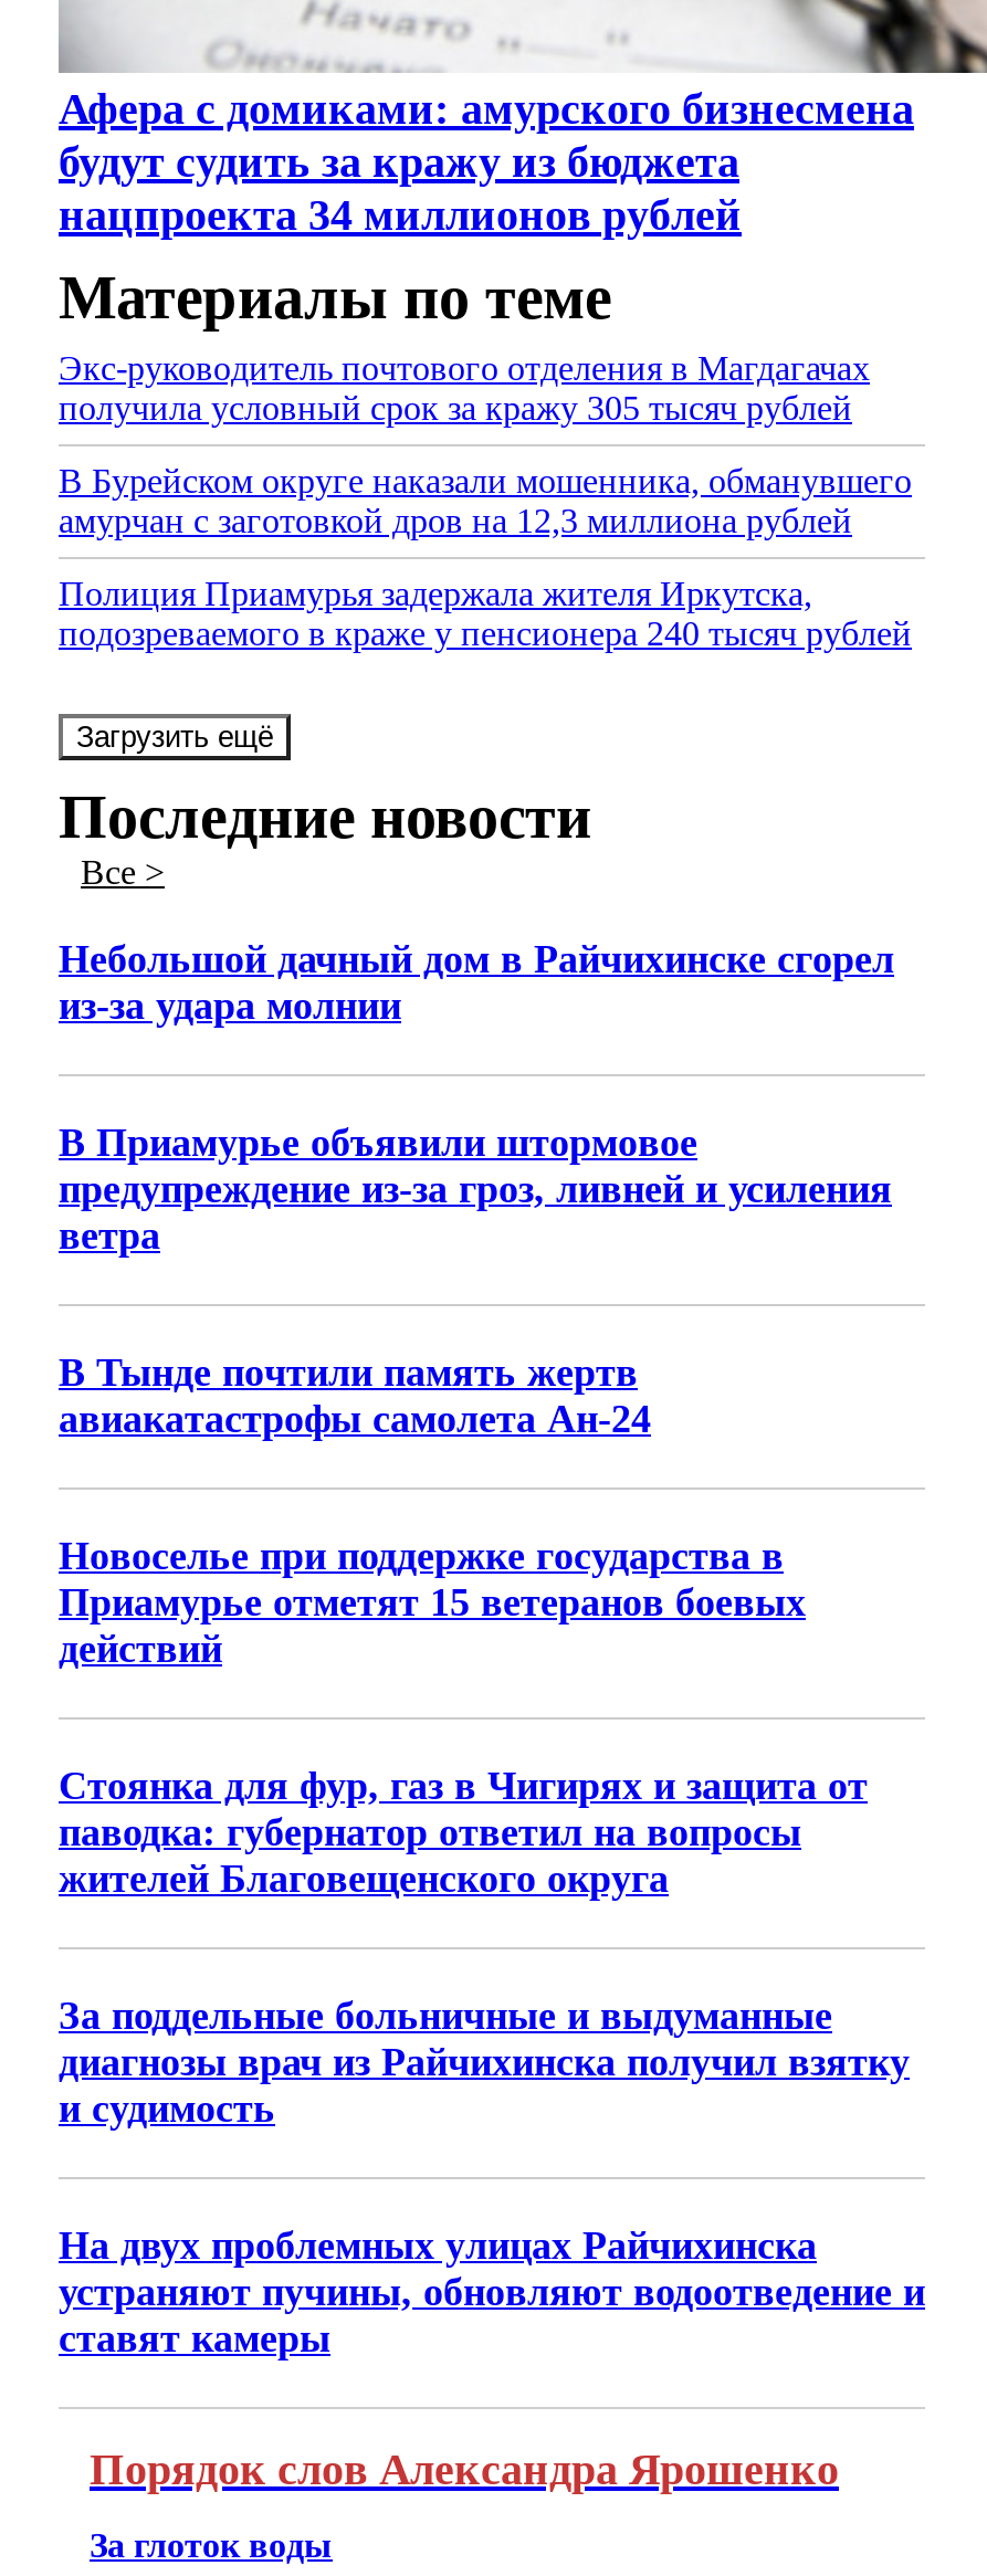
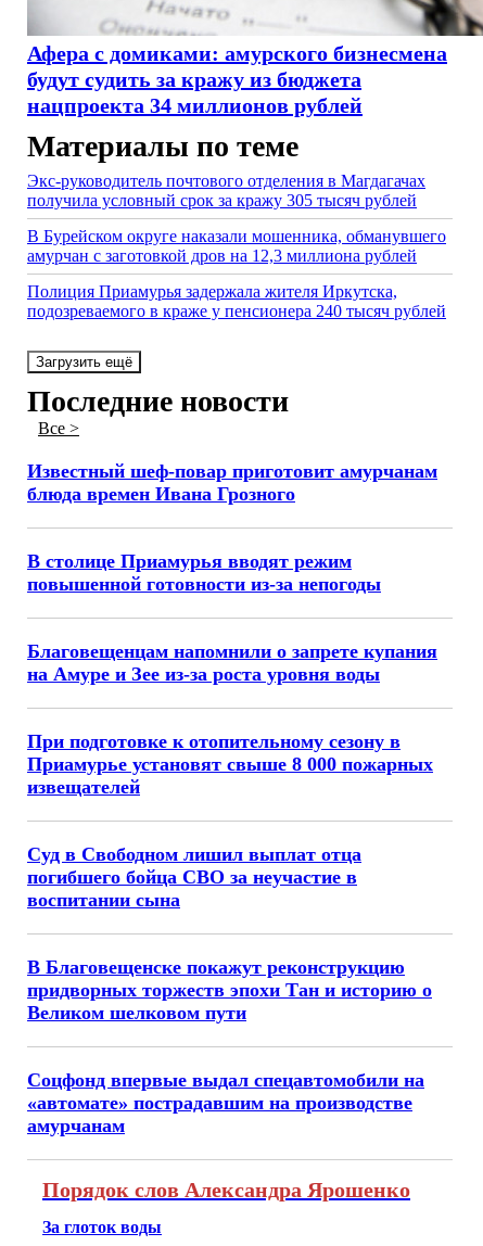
[59,938,894,1028] Небольшой дачный дом в Райчихинске сгорел | из-за удара молнии -> [27,461,437,505] Известный шеф-повар приготовит амурчанам | блюда времен Ивана Грозного
[59,1121,892,1258] В Приамурье объявили штормовое | предупреждение из-за гроз, ливней и усиления | ветра -> [27,551,381,595] В столице Приамурья вводят режим | повышенной готовности из-за непогоды
[59,1351,651,1442] В Тынде почтили память жертв | авиакатастрофы самолета Ан-24 -> [27,641,437,685] Благовещенцам напомнили о запрете купания | на Амуре и Зее из-за роста уровня воды
[59,1535,806,1672] Новоселье при поддержке государства в | Приамурье отметят 15 ветеранов боевых | действий -> [27,731,433,798] При подготовке к отопительному сезону в | Приамурье установят свыше 8 000 пожарных | извещателей
[59,1764,868,1901] Стоянка для фур, газ в Чигирях и защита от | паводка: губернатор ответил на вопросы | жителей Благовещенского округа -> [27,844,361,911] Суд в Свободном лишил выплат отца | погибшего бойца СВО за неучастие в | воспитании сына
[59,1994,910,2131] За поддельные больничные и выдуманные | диагнозы врач из Райчихинска получил взятку | и судимость -> [27,957,432,1024] В Благовещенске покажут реконструкцию | придворных торжеств эпохи Тан и историю о | Великом шелковом пути
[59,2224,925,2361] На двух проблемных улицах Райчихинска | устраняют пучины, обновляют водоотведение и | ставят камеры -> [27,1069,424,1137] Соцфонд впервые выдал спецавтомобили на | «автомате» пострадавшим на производстве | амурчанам

